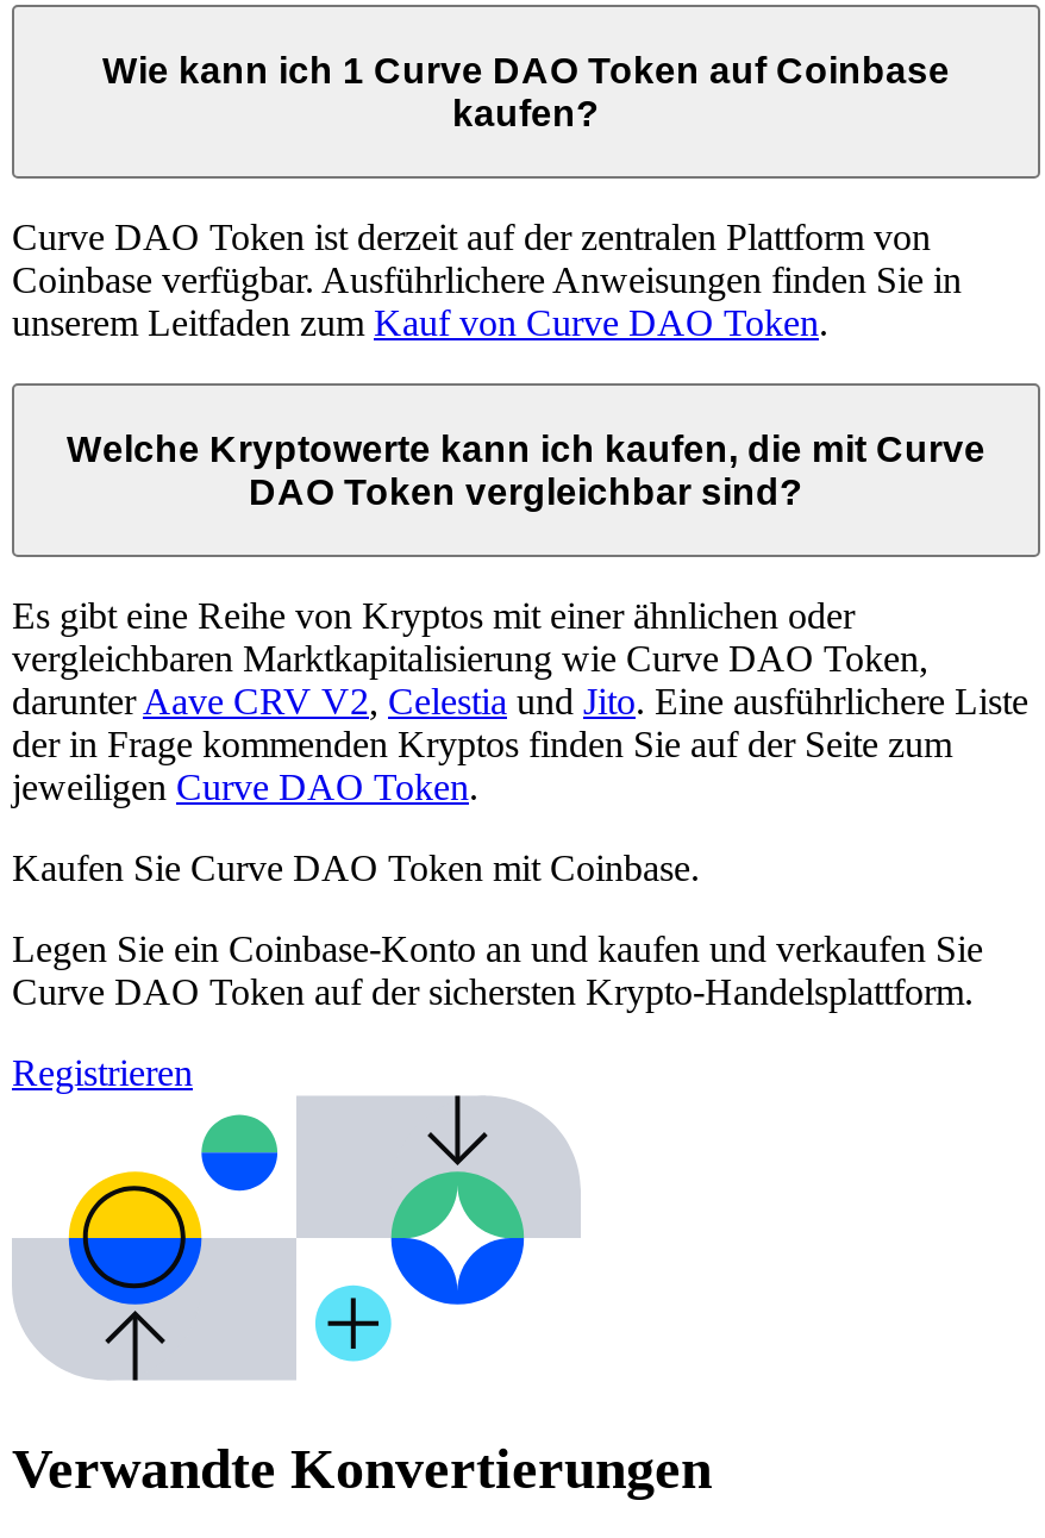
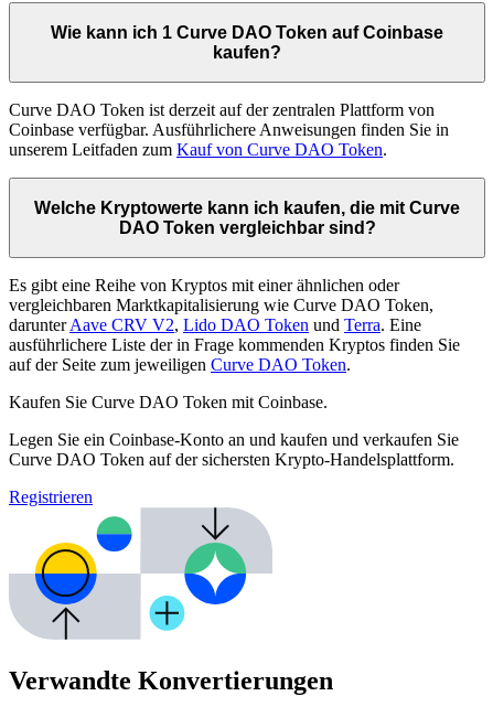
[12,682,1028,808] darunter Aave CRV V2, Celestia und Jito. Eine ausführlichere Liste | der in Frage kommenden Kryptos finden Sie auf der Seite zum | jeweiligenCurve DAO Token. -> [9,316,460,374] darunter Aave CRV V2, Lido DAO Token und Terra. Eine | ausführlichere Liste der in Frage kommenden Kryptos finden Sie | auf der Seite zum jeweiligenCurve DAO Token.

